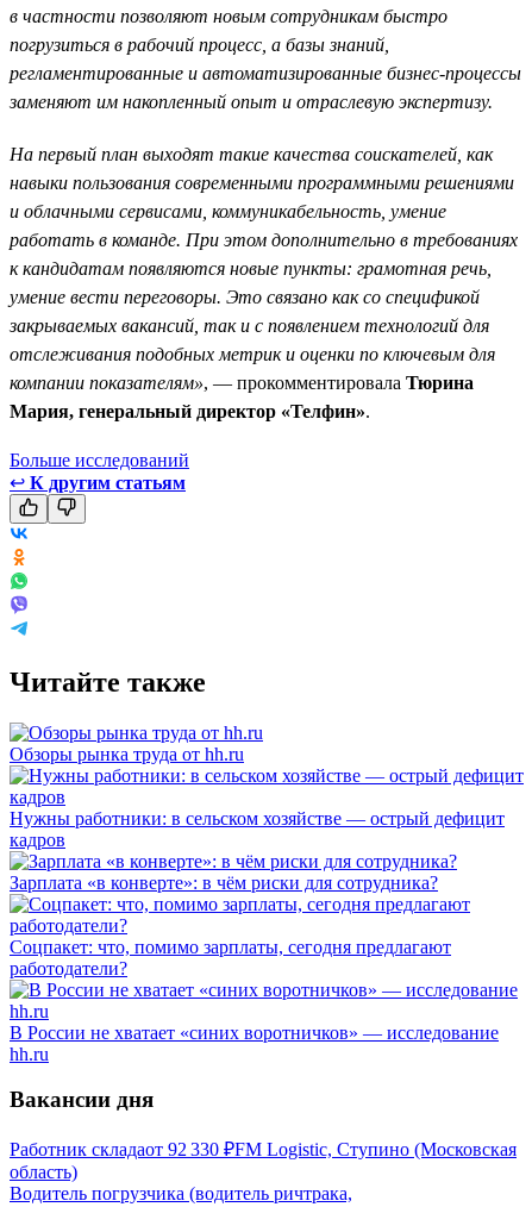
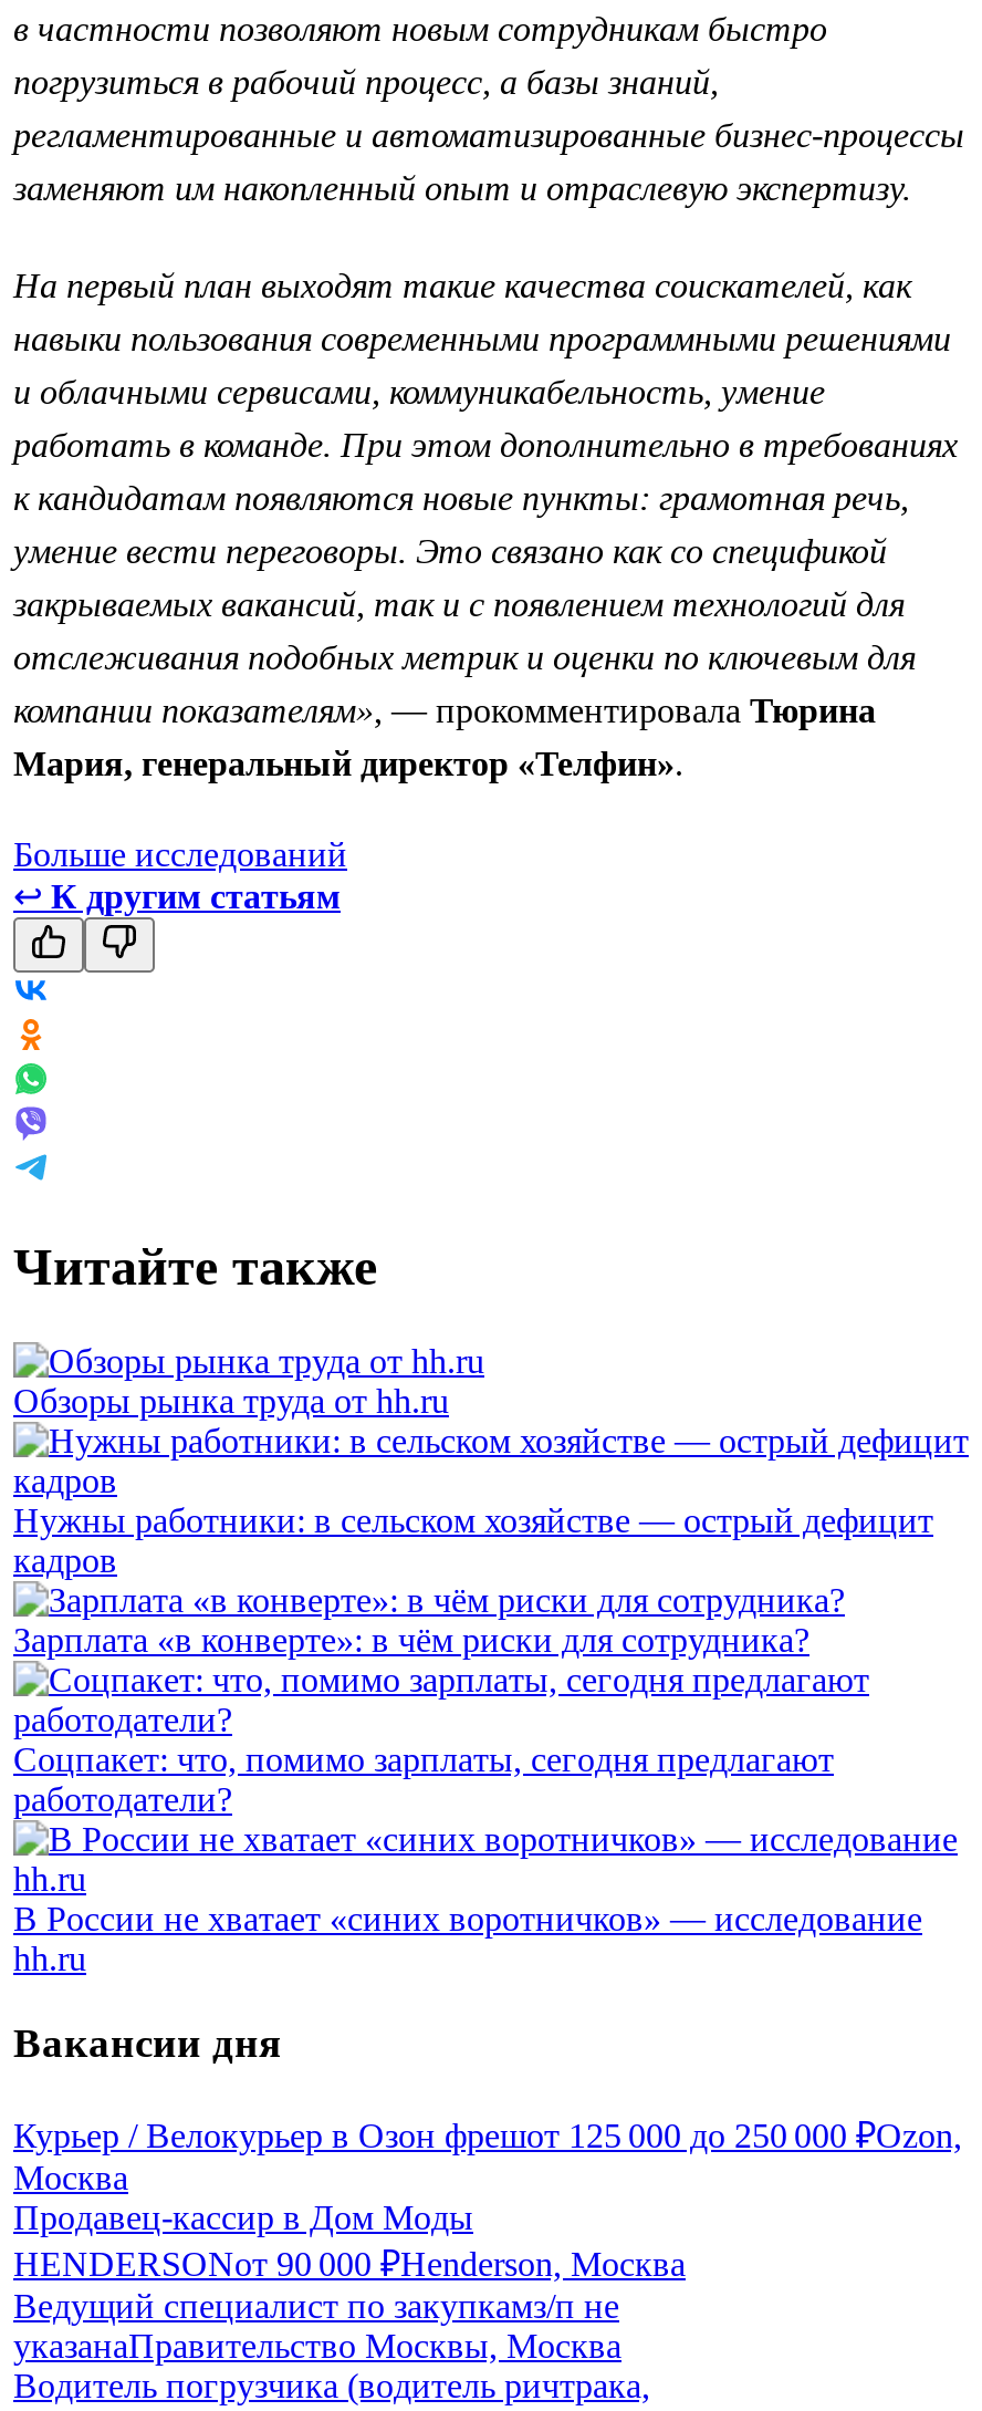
[10,1139,517,1182] Работник складаот 92 330 ₽FM Logistic, Ступино (Московская | область) -> [13,2117,962,2365] Курьер / Велокурьер в Озон фрешот 125 000 до 250 000 ₽Ozon, | Москва | Продавец-кассир в Дом Моды | HENDERSONот 90 000 ₽Henderson, Москва | Ведущий специалист по закупкамз/п не | указанаПравительство Москвы, Москва

